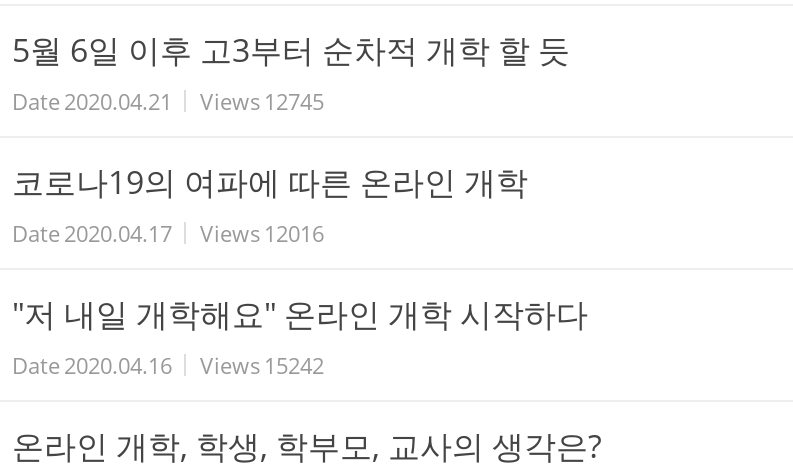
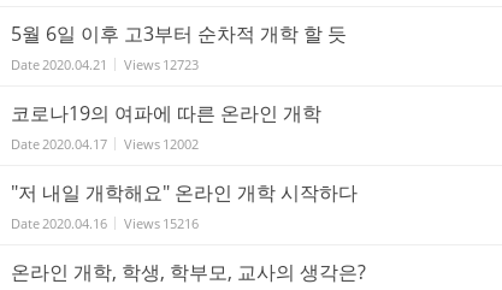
[12,86,324,116] Date 2020.04.21 Views 12745 -> [11,55,199,73] Date 2020.04.21 Views 12723
[12,218,324,248] Date 2020.04.17 Views 12016 -> [11,135,199,153] Date 2020.04.17 Views 12002
[12,350,324,380] Date 2020.04.16 Views 15242 -> [11,214,199,232] Date 2020.04.16 Views 15216

